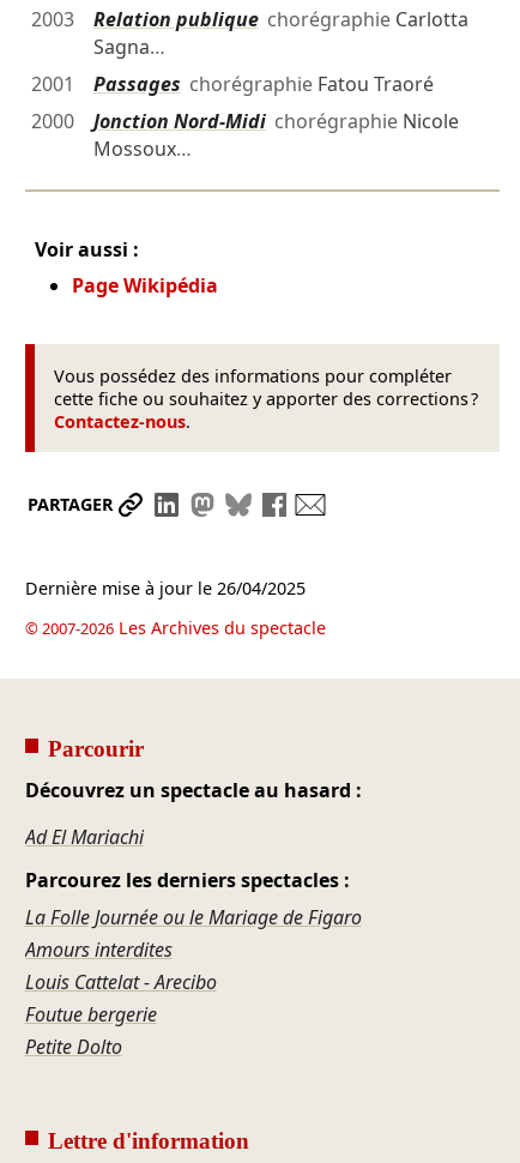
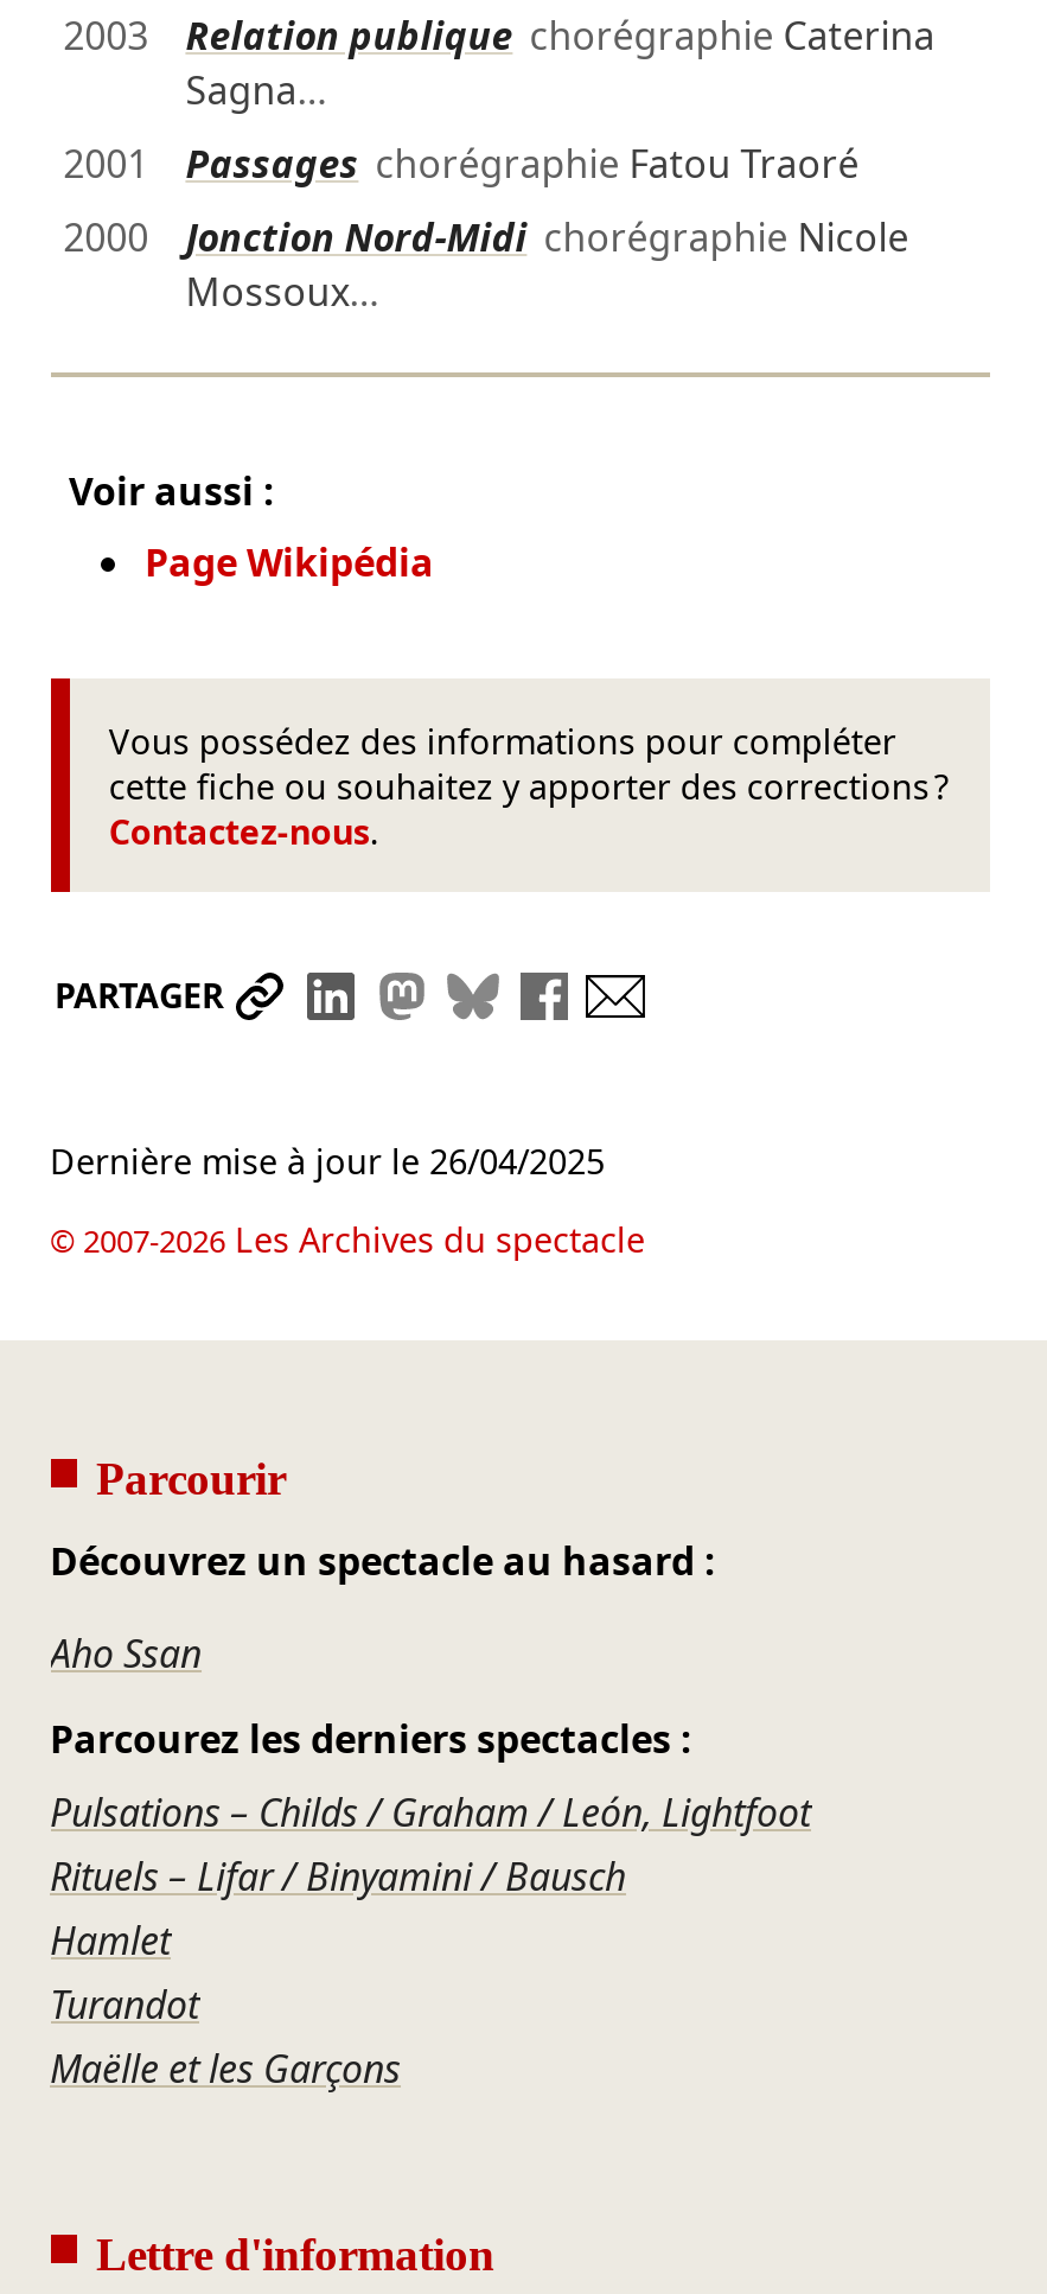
[93,6,468,33] Relation publique chorégraphie Carlotta -> [185,10,935,62] Relation publique chorégraphie Caterina
[25,823,143,849] Ad El Mariachi -> [50,1626,202,1678] Aho Ssan
[25,905,361,1060] La Folle Journée ou le Mariage de Figaro | Amours interdites | Louis Cattelat - Arecibo | Foutue bergerie | Petite Dolto -> [50,1788,811,2096] Pulsations – Childs / Graham / León, Lightfoot | Rituels – Lifar / Binyamini / Bausch | Hamlet | Turandot | Maëlle et les Garçons

